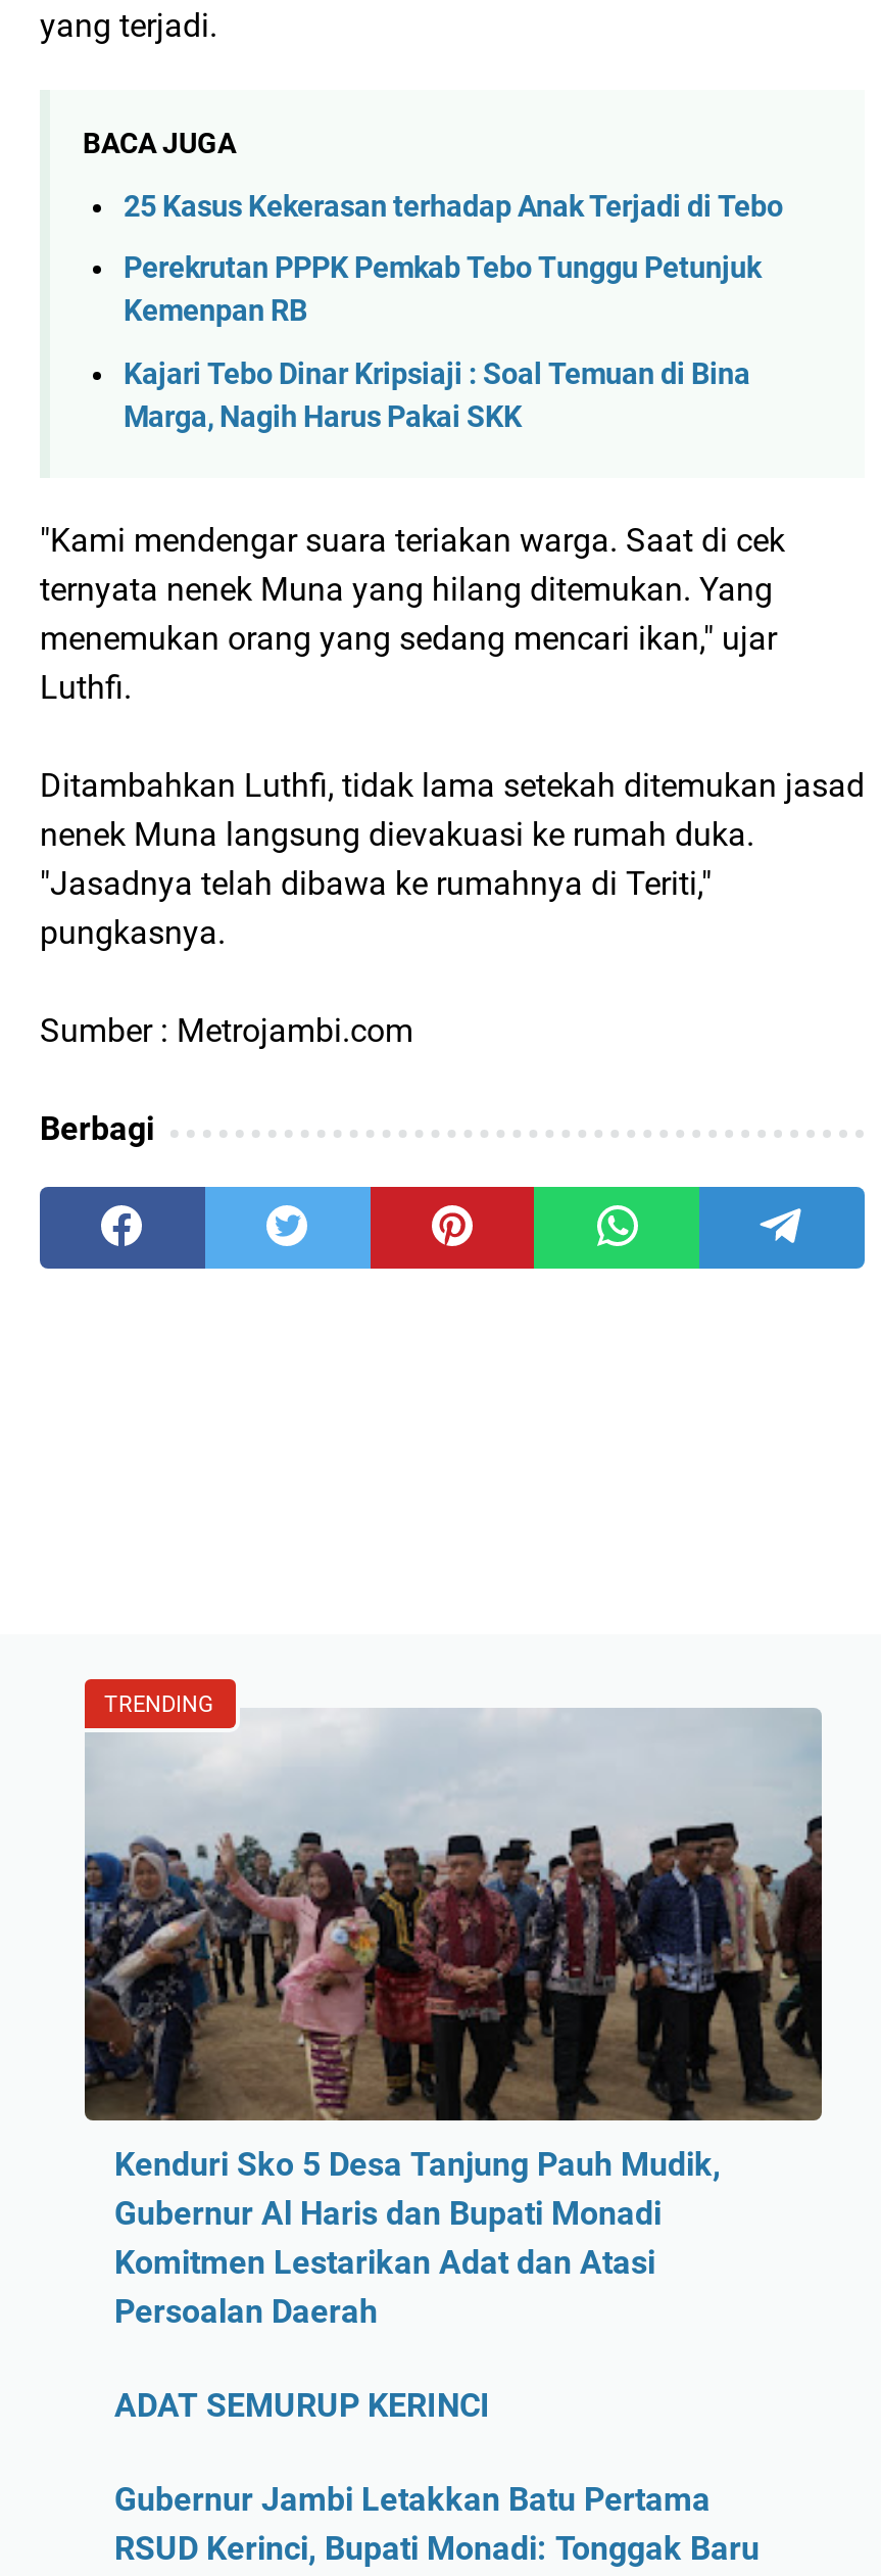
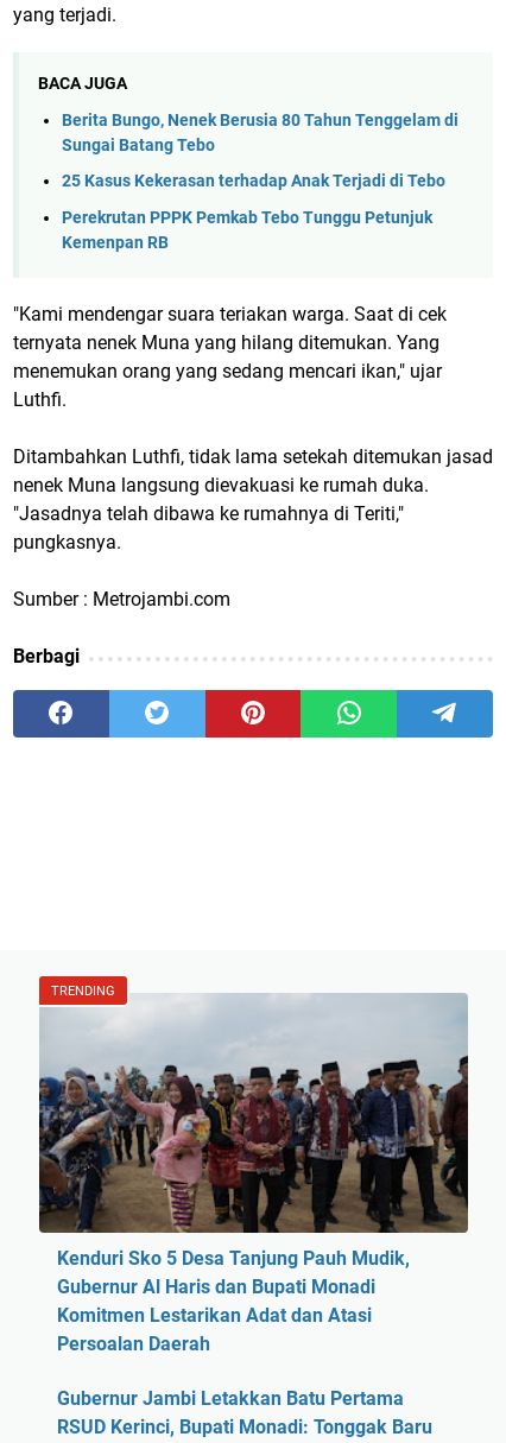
none -> [62,110,458,155] Berita Bungo, Nenek Berusia 80 Tahun Tenggelam di | Sungai Batang Tebo
moved [124,189,783,329] -> [62,171,445,253]: 25 Kasus Kekerasan terhadap Anak Terjadi di Tebo | Perekrutan PPPK Pemkab Tebo Tunggu Petunjuk | Kemenpan RB
[124,357,750,435] Kajari Tebo Dinar Kripsiaji : Soal Temuan di Bina | Marga, Nagih Harus Pakai SKK -> none
[114,2386,490,2425] ADAT SEMURUP KERINCI -> none

